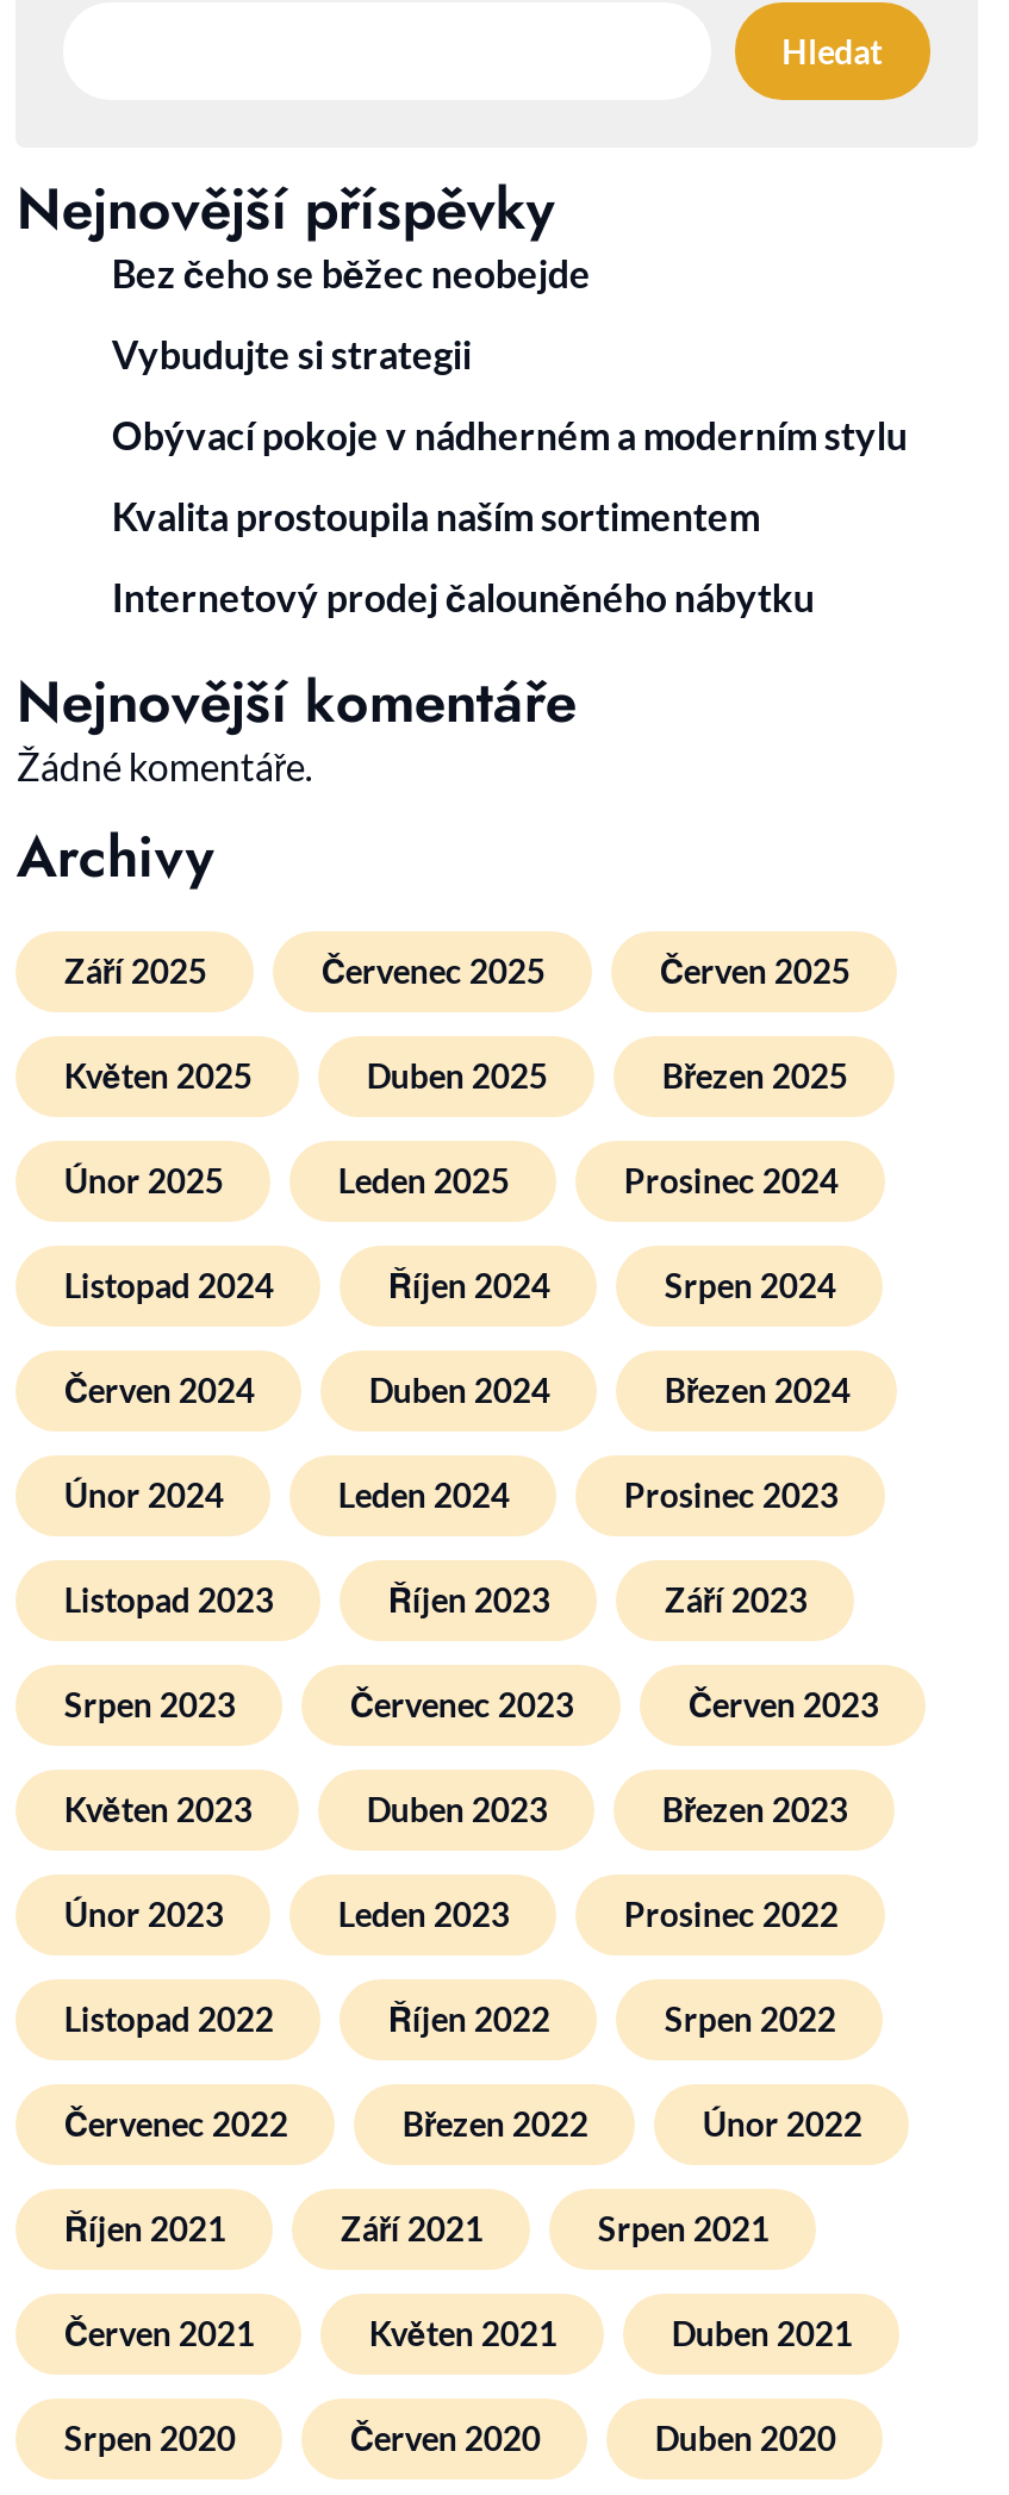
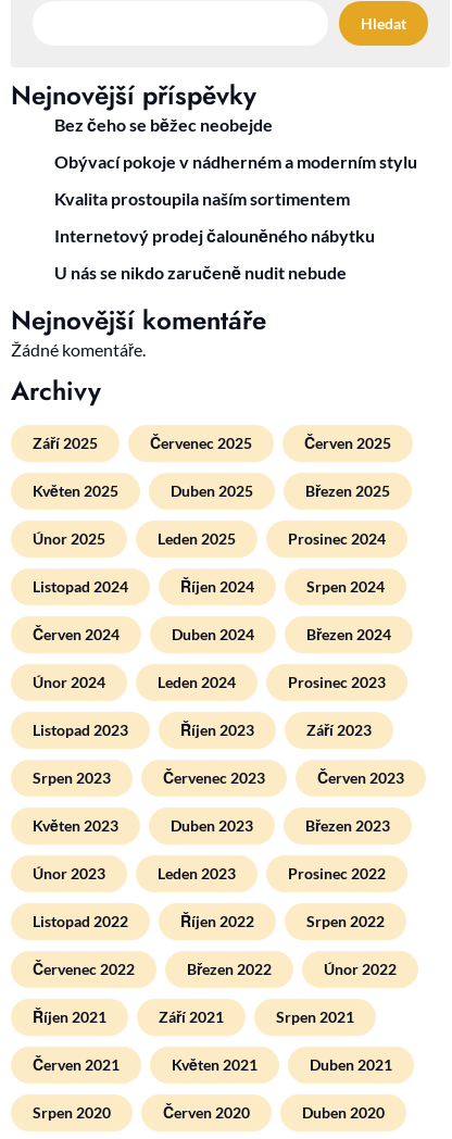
[112,331,472,376] Vybudujte si strategii -> none
moved [112,412,908,619] -> [55,151,418,246]: Obývací pokoje v nádherném a moderním stylu | Kvalita prostoupila naším sortimentem | Internetový prodej čalouněného nábytku
none -> [55,262,347,283] U nás se nikdo zaručeně nudit nebude

